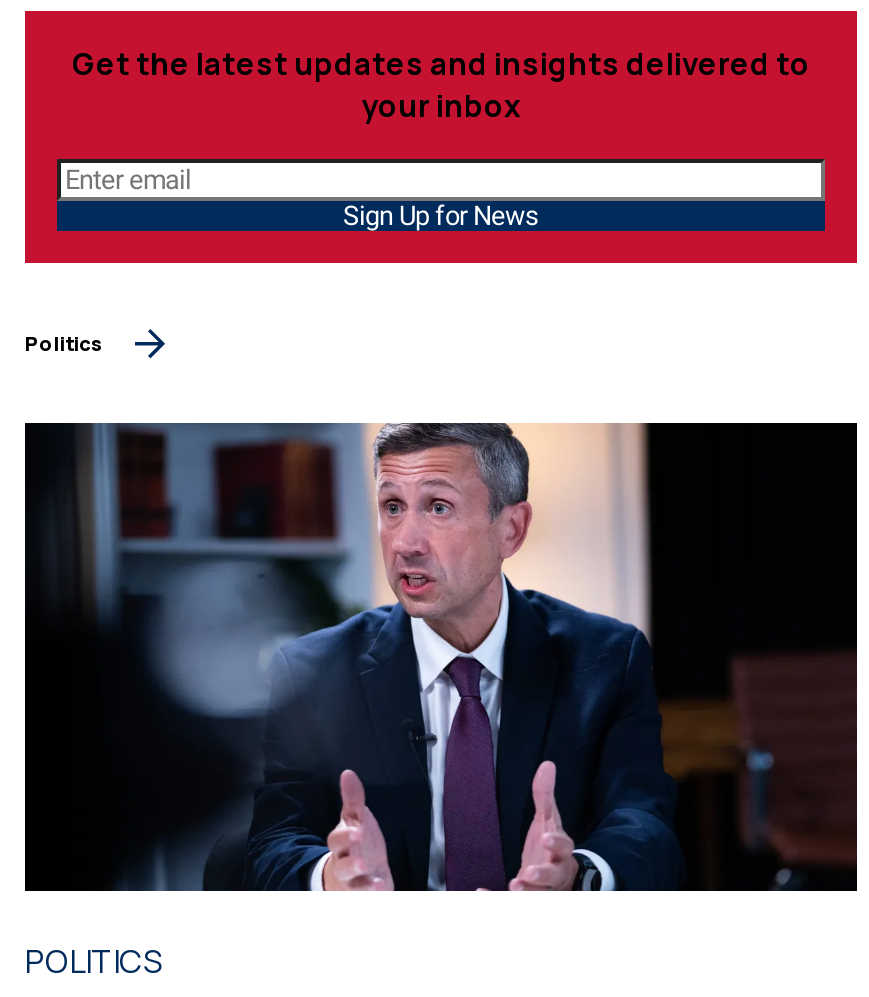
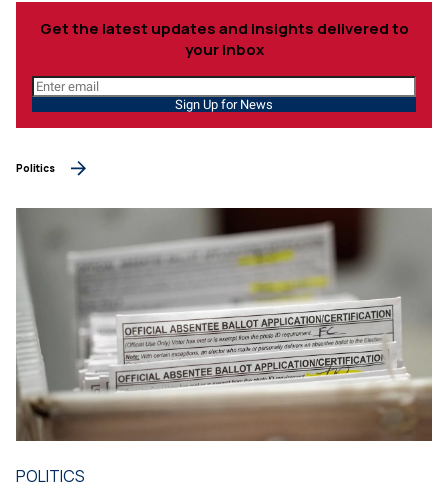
[23,422,859,892] [image] -> [15,207,433,442] [image]

